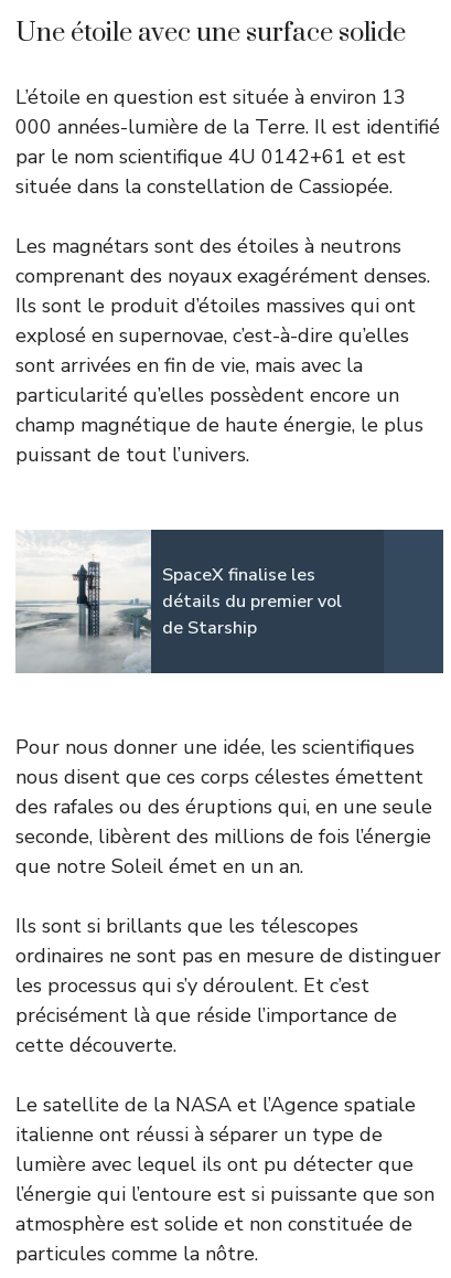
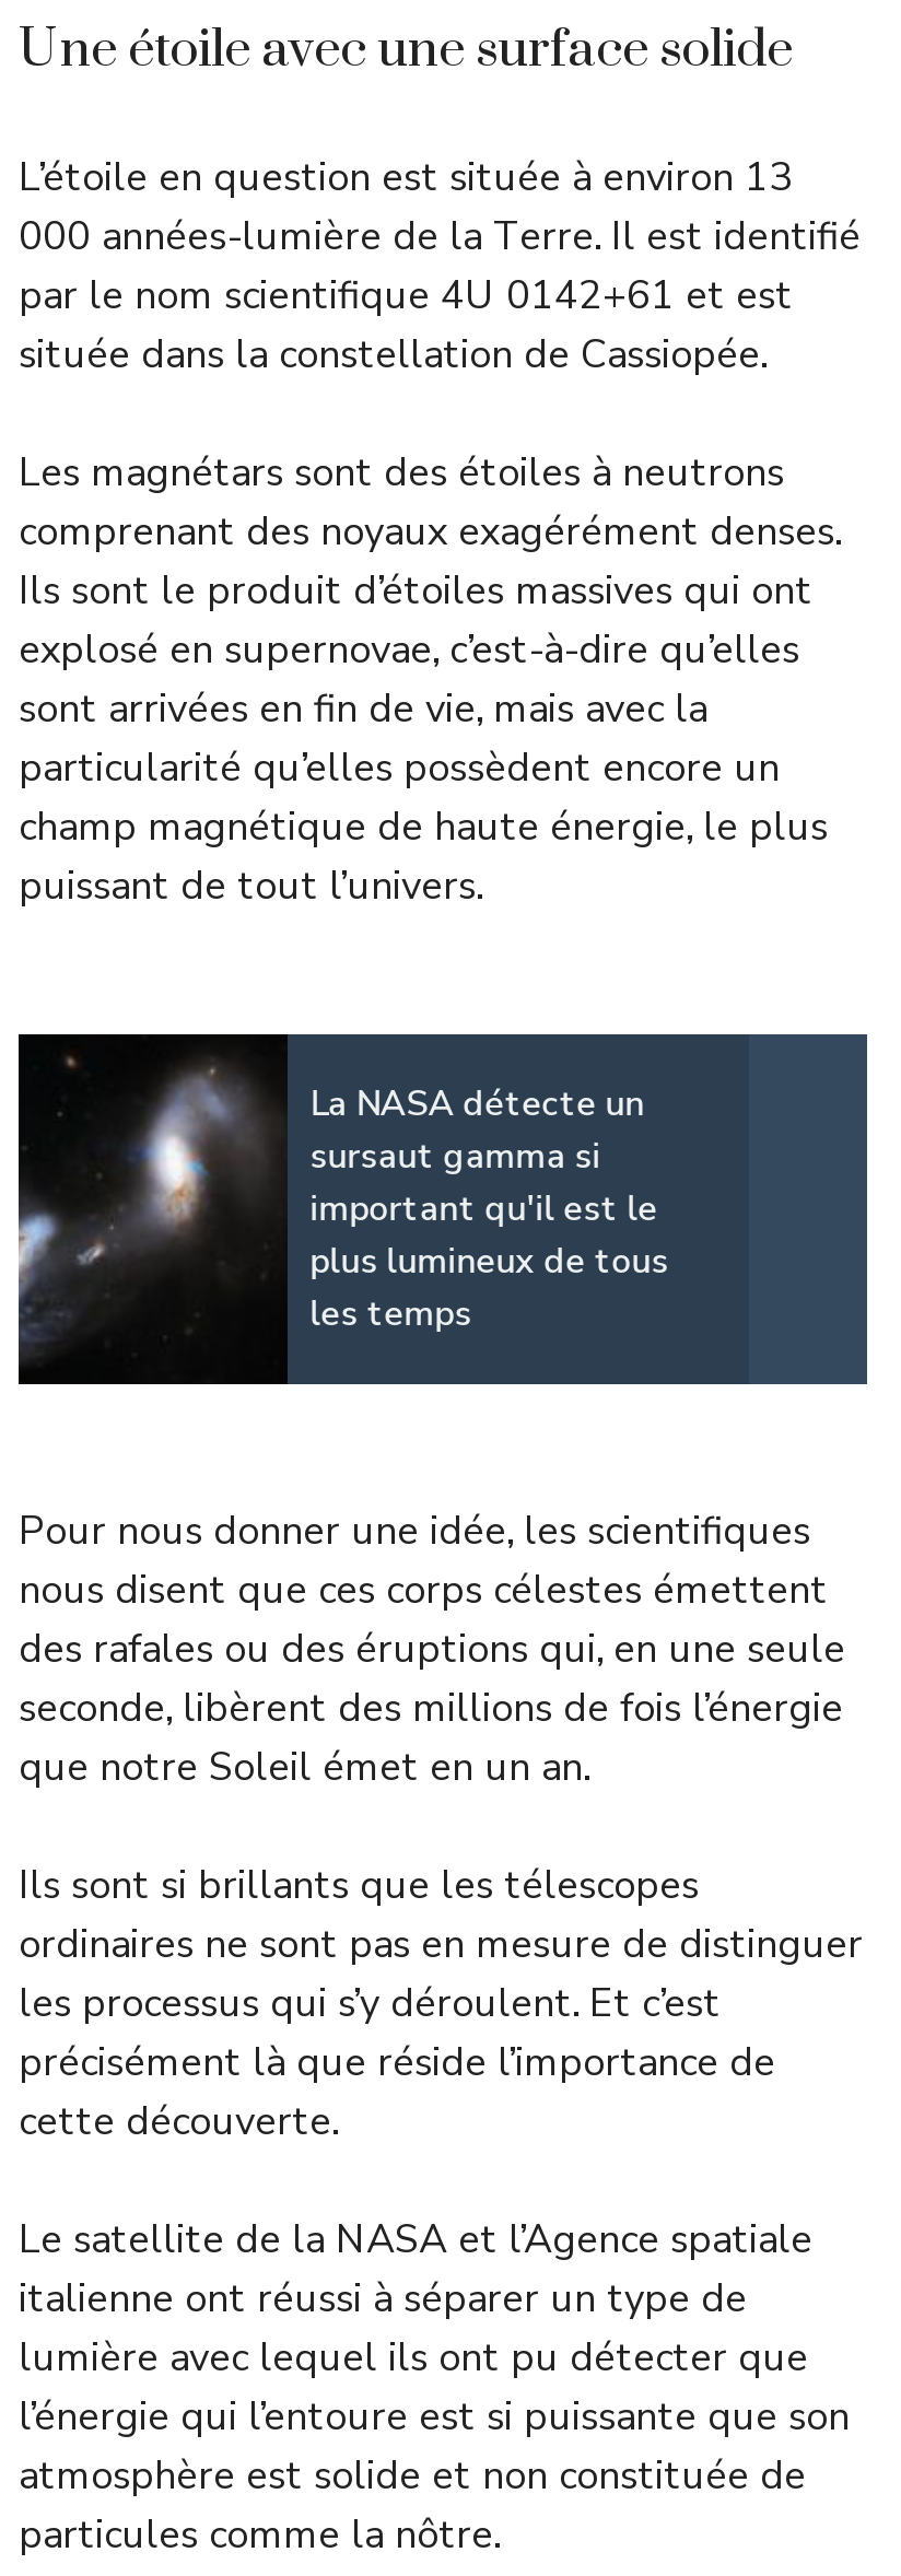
[15,530,342,672] [image] | SpaceX finalise les | détails du premier vol | de Starship -> [16,1032,669,1384] [image] | La NASA détecte un | sursaut gamma si | important qu'il est le | plus lumineux de tous | les temps

